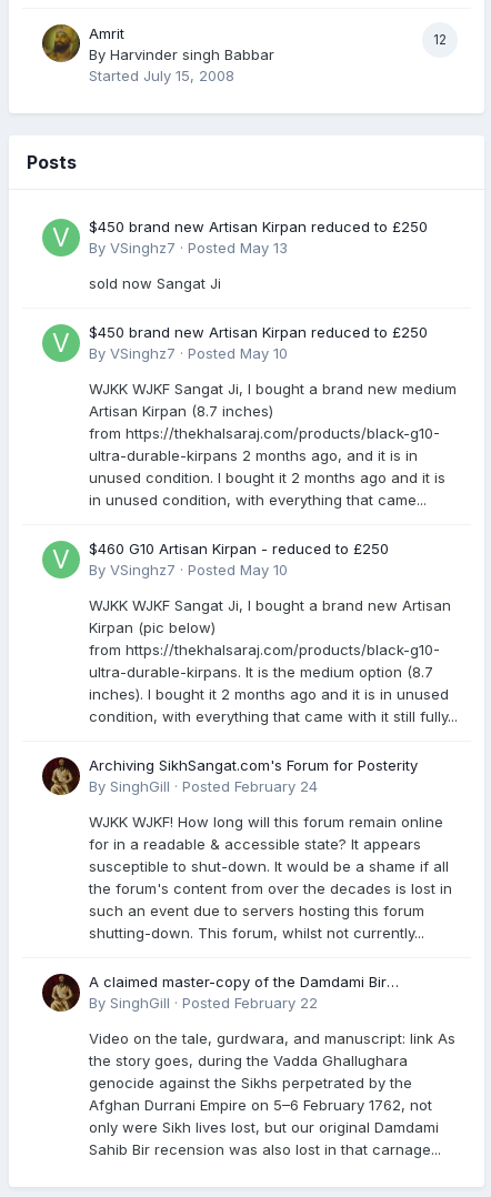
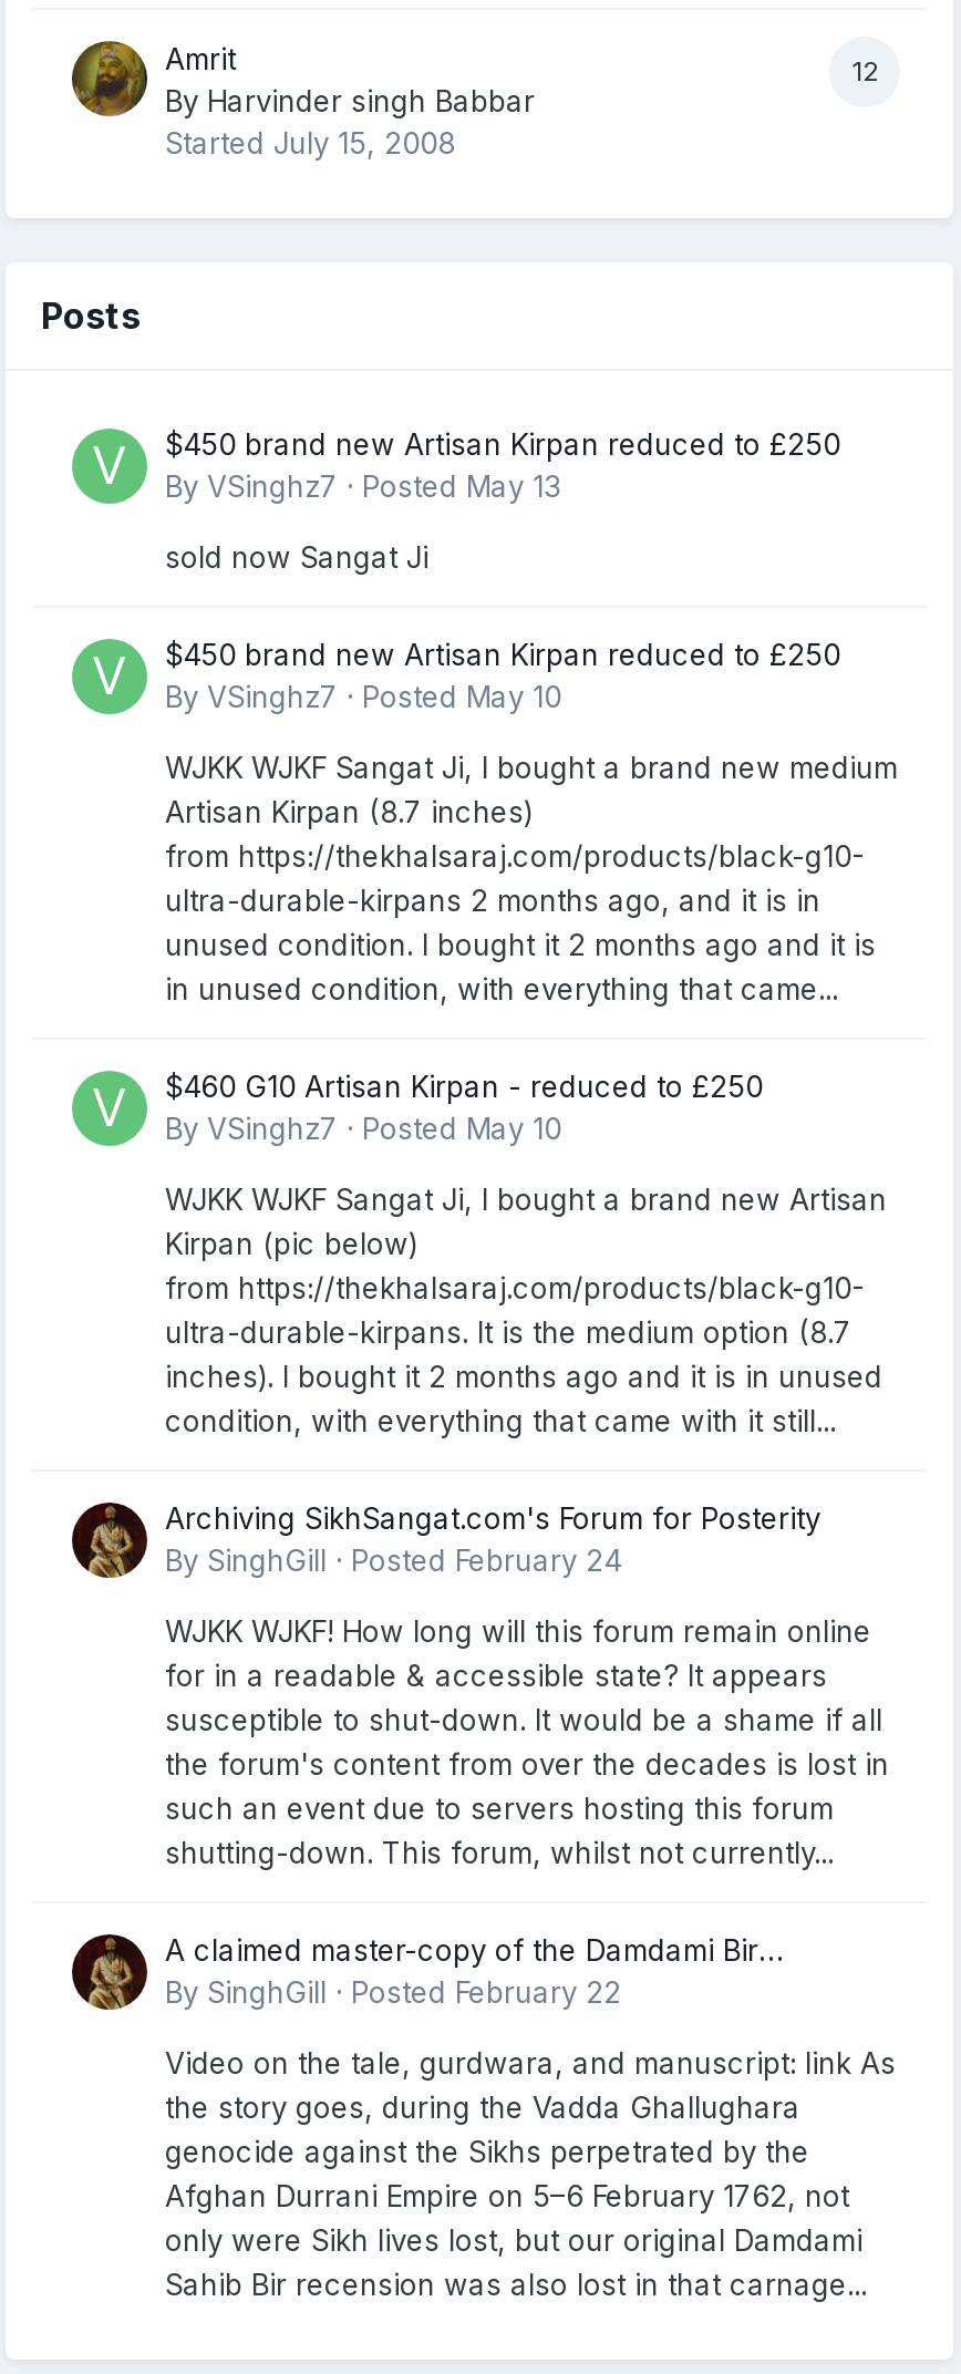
[89,707,458,725] condition, with everything that came with it still fully... -> [165,1403,836,1438] condition, with everything that came with it still...

